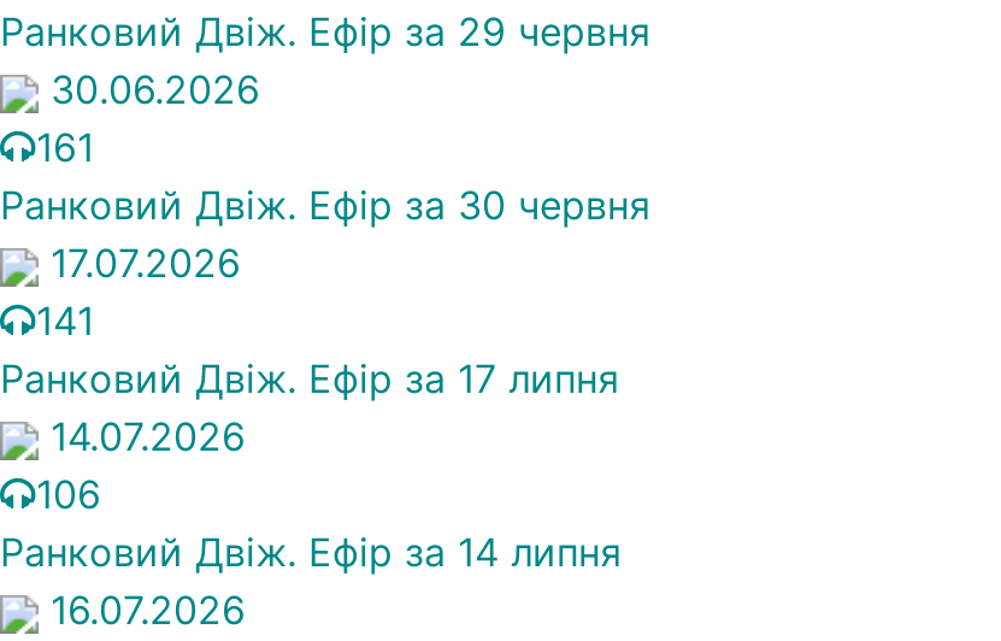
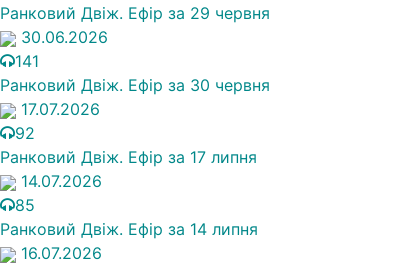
[36,124,94,172] 161 -> [15,51,39,71] 141
[36,297,94,345] 141 -> [15,123,35,143] 92
[36,471,101,519] 106 -> [15,195,35,215] 85

